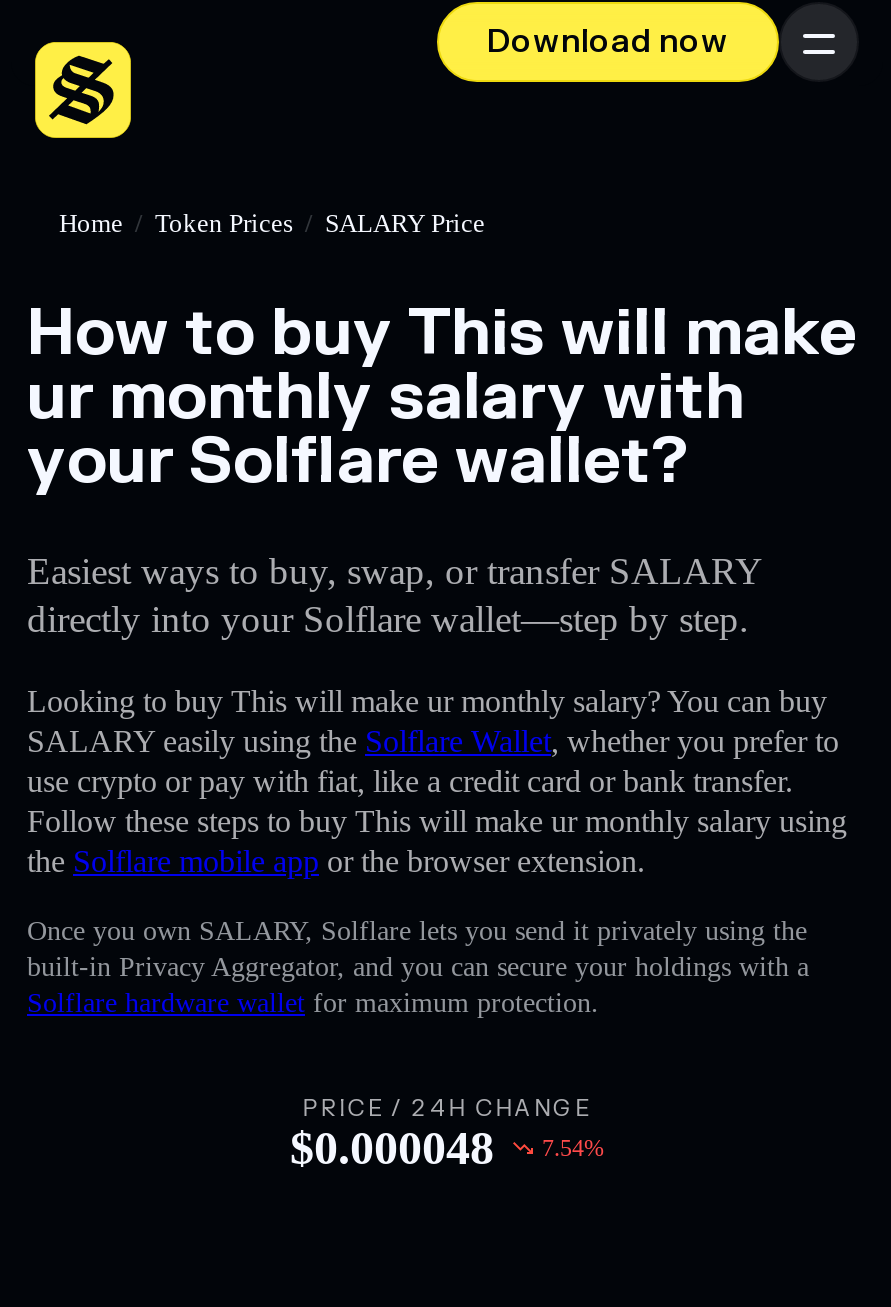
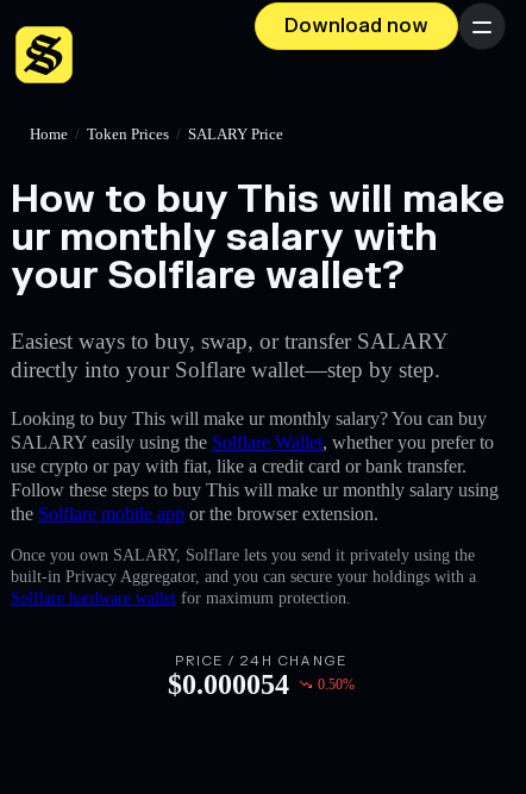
[290,1121,494,1173] $0.000048 -> [167,669,289,700] $0.000054
[542,1133,604,1161] 7.54% -> [317,676,354,692] 0.50%

